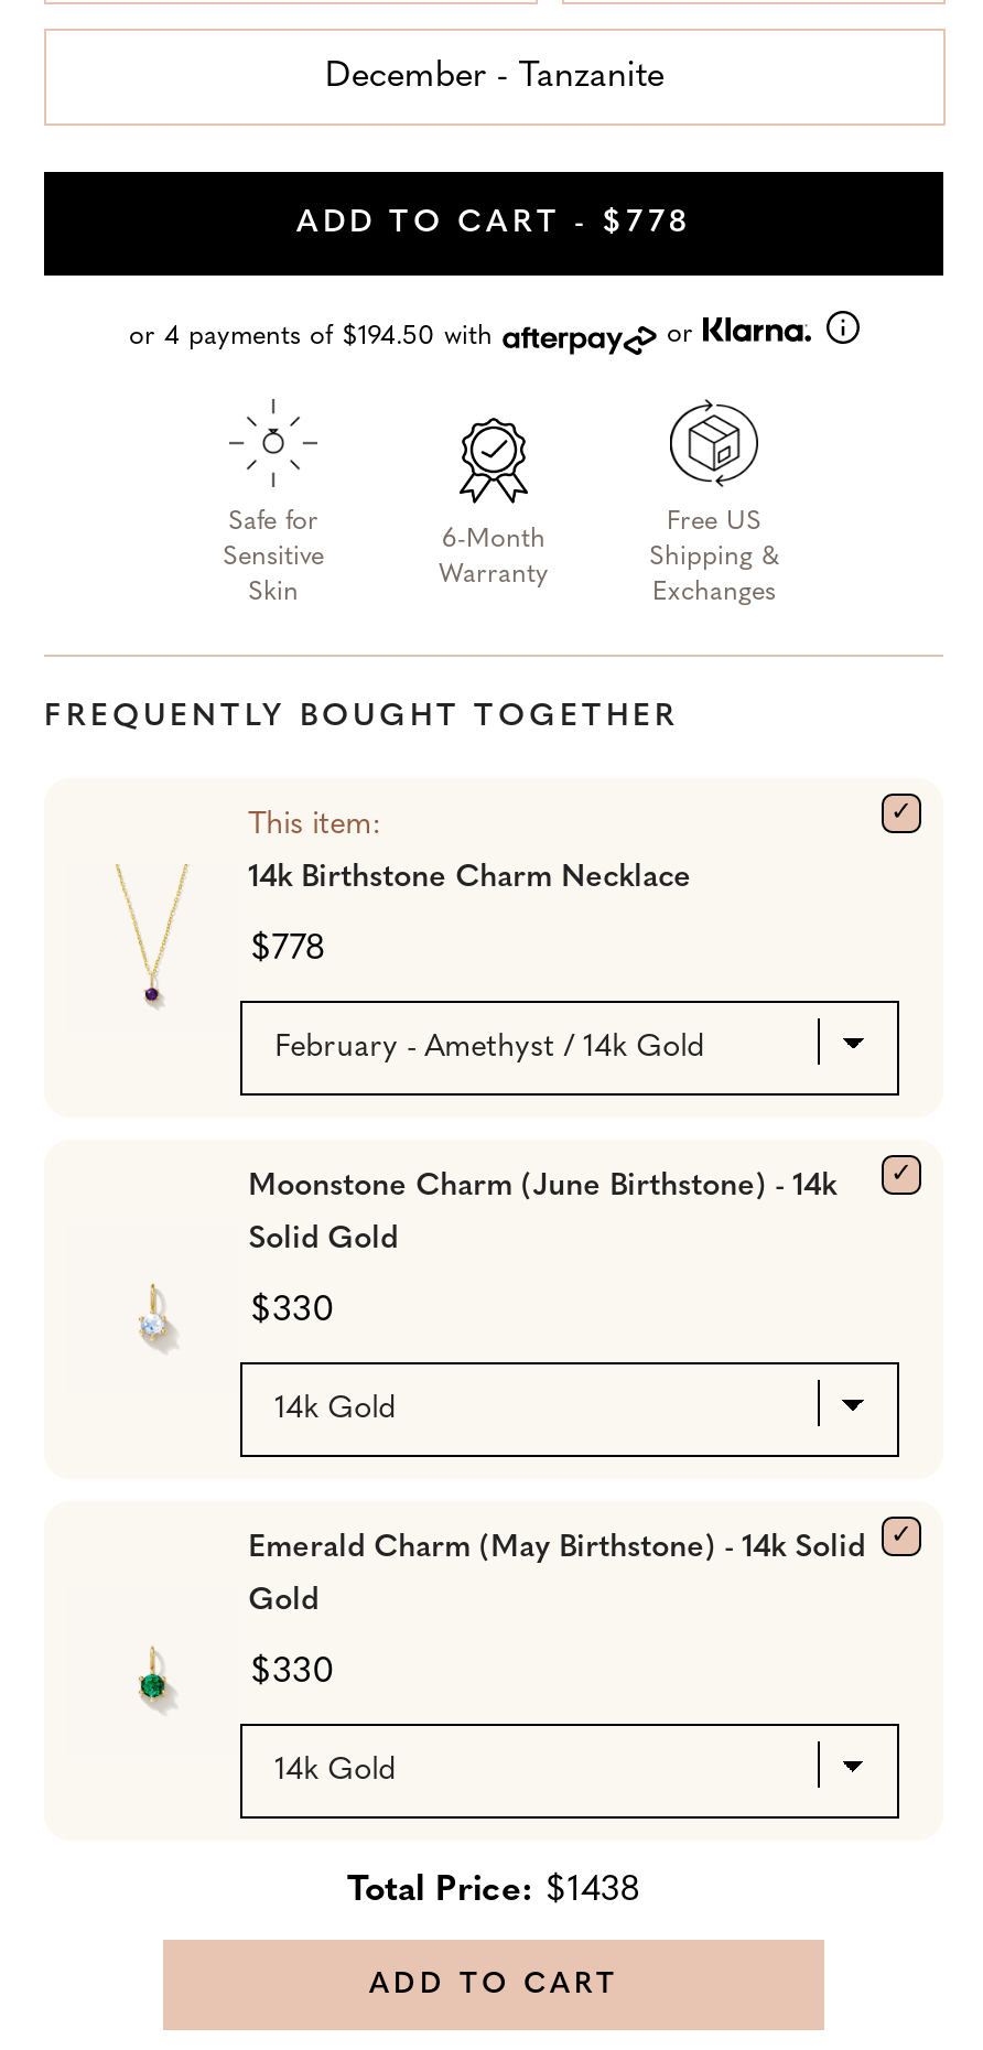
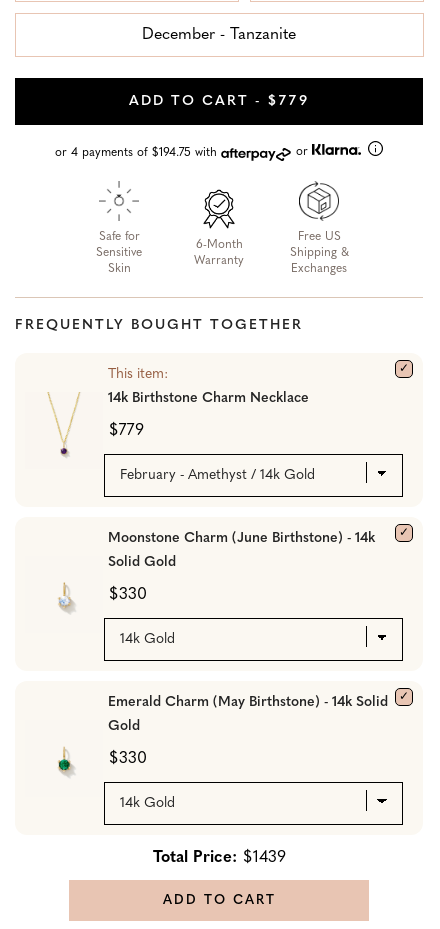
[296,207,691,240] ADD TO CART - $778 -> [129,94,309,109] ADD TO CART - $779
[129,324,501,350] or 4 payments of $194.50 with -> [55,147,221,159] or 4 payments of $194.75 with
[248,933,325,968] $778 -> [108,423,144,439] $779
[347,1873,640,1908] Total Price: $1438 -> [152,850,285,866] Total Price: $1439

